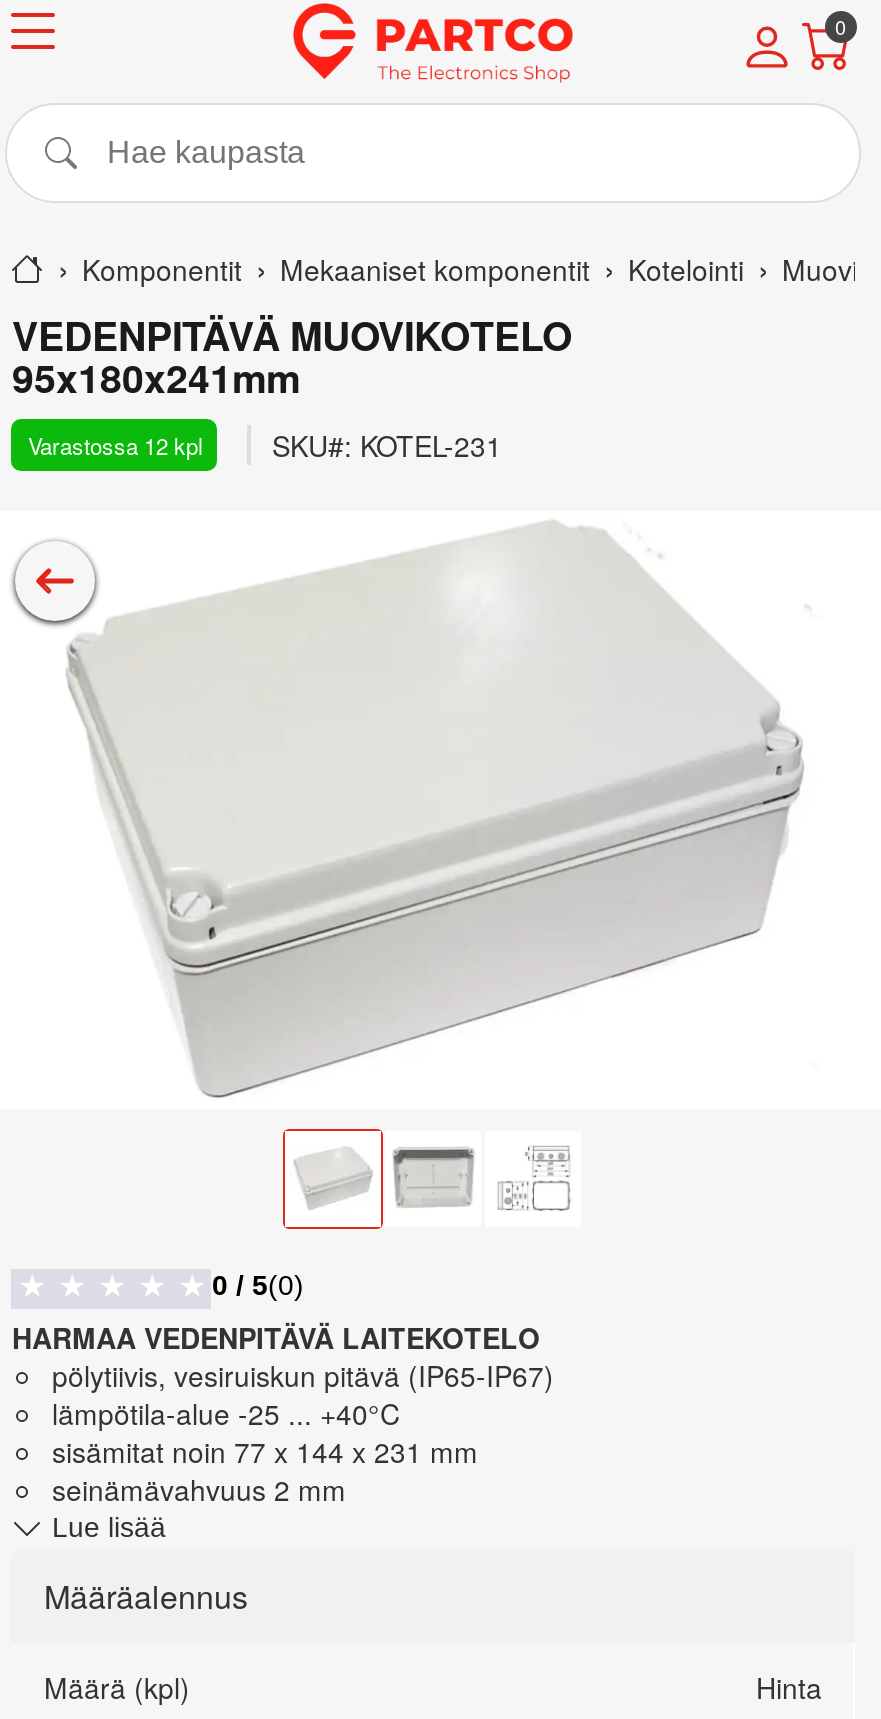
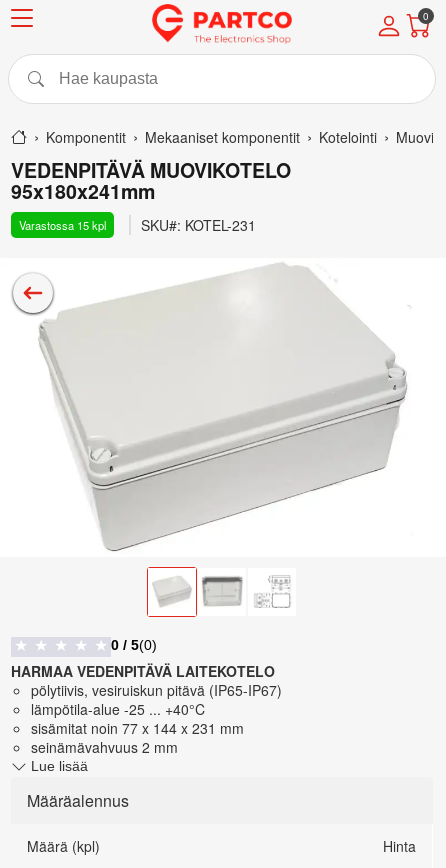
[28,428,202,460] Varastossa 12 kpl -> [19,216,106,232] Varastossa 15 kpl

